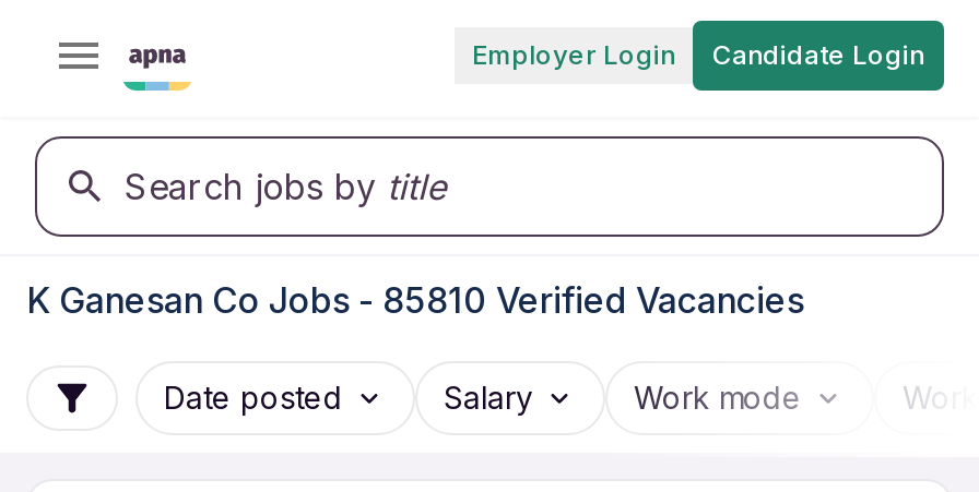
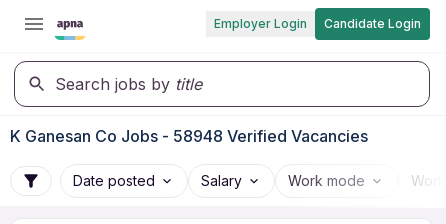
[26,278,804,322] K Ganesan Co Jobs - 85810 Verified Vacancies -> [10,126,368,146] K Ganesan Co Jobs - 58948 Verified Vacancies

